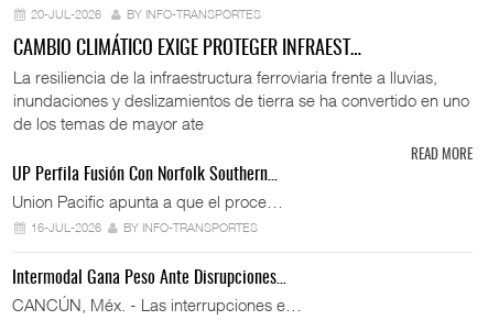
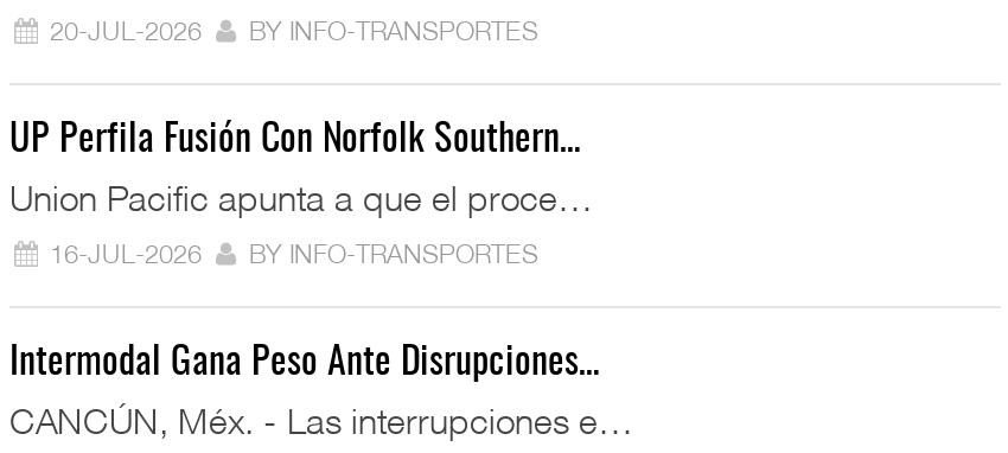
[13,39,473,163] CAMBIO CLIMÁTICO EXIGE PROTEGER INFRAEST… | La resiliencia de la infraestructura ferroviaria frente a lluvias, | inundaciones y deslizamientos de tierra se ha convertido en uno | de los temas de mayor ate | READ MORE -> none

